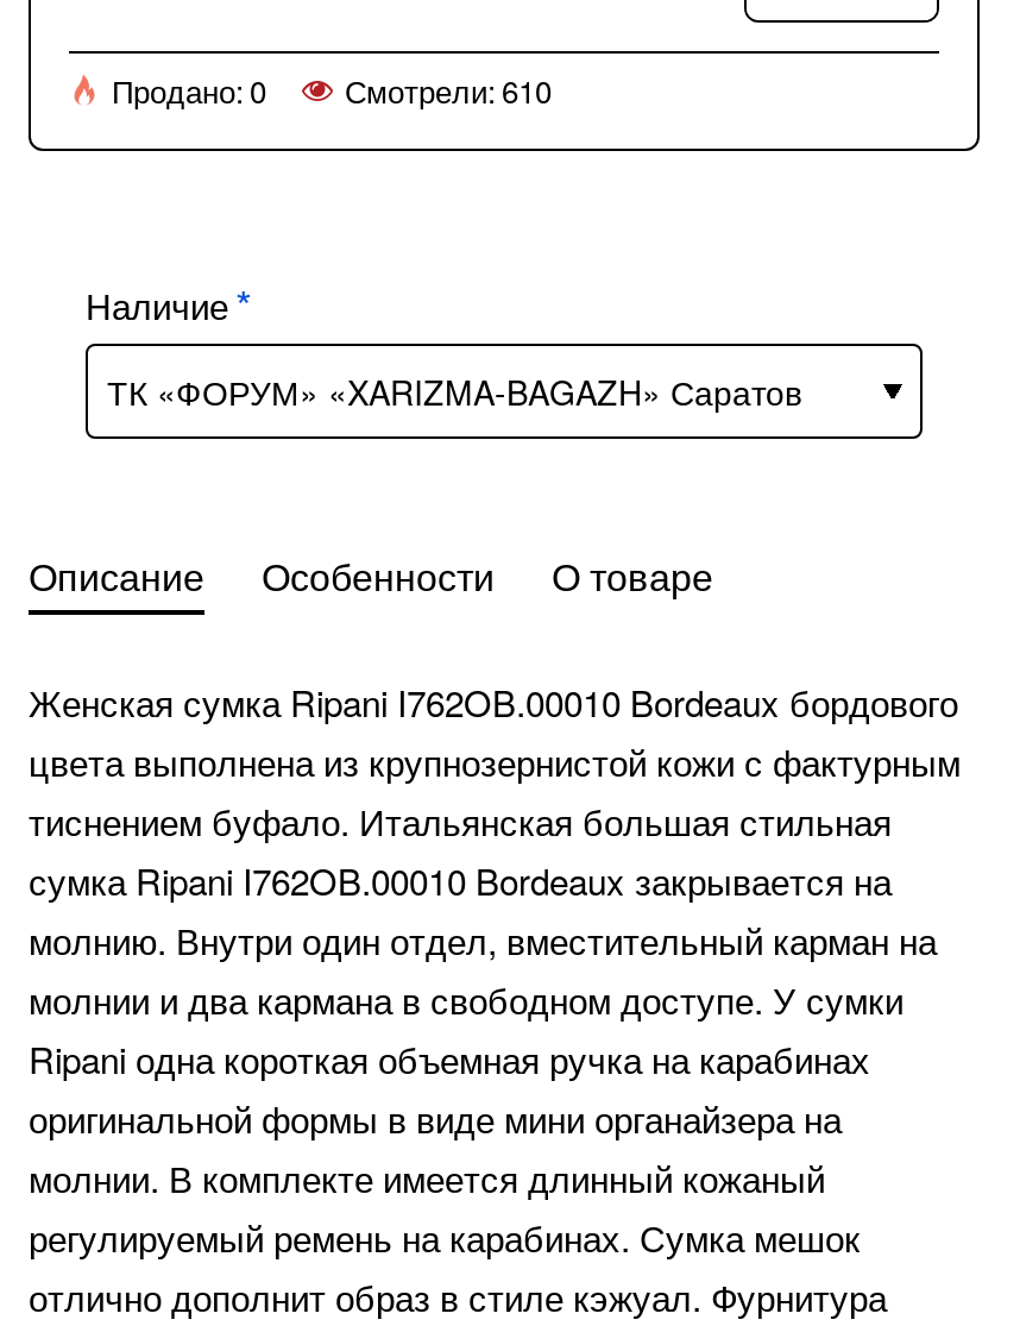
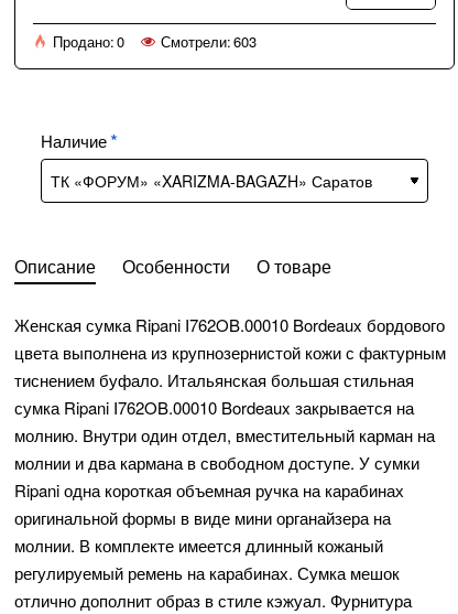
[112,68,552,113] Продано: 0 Смотрели: 610 -> [53,31,257,52] Продано: 0 Смотрели: 603

